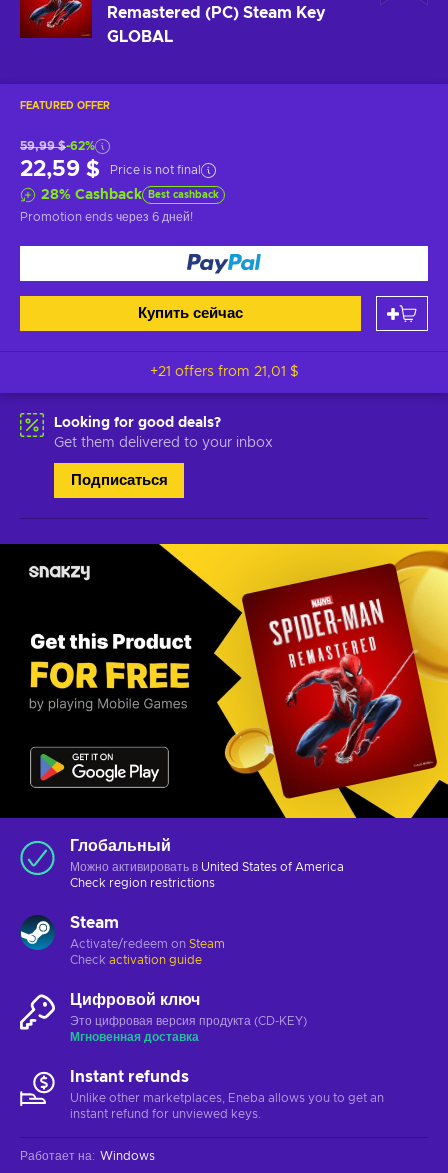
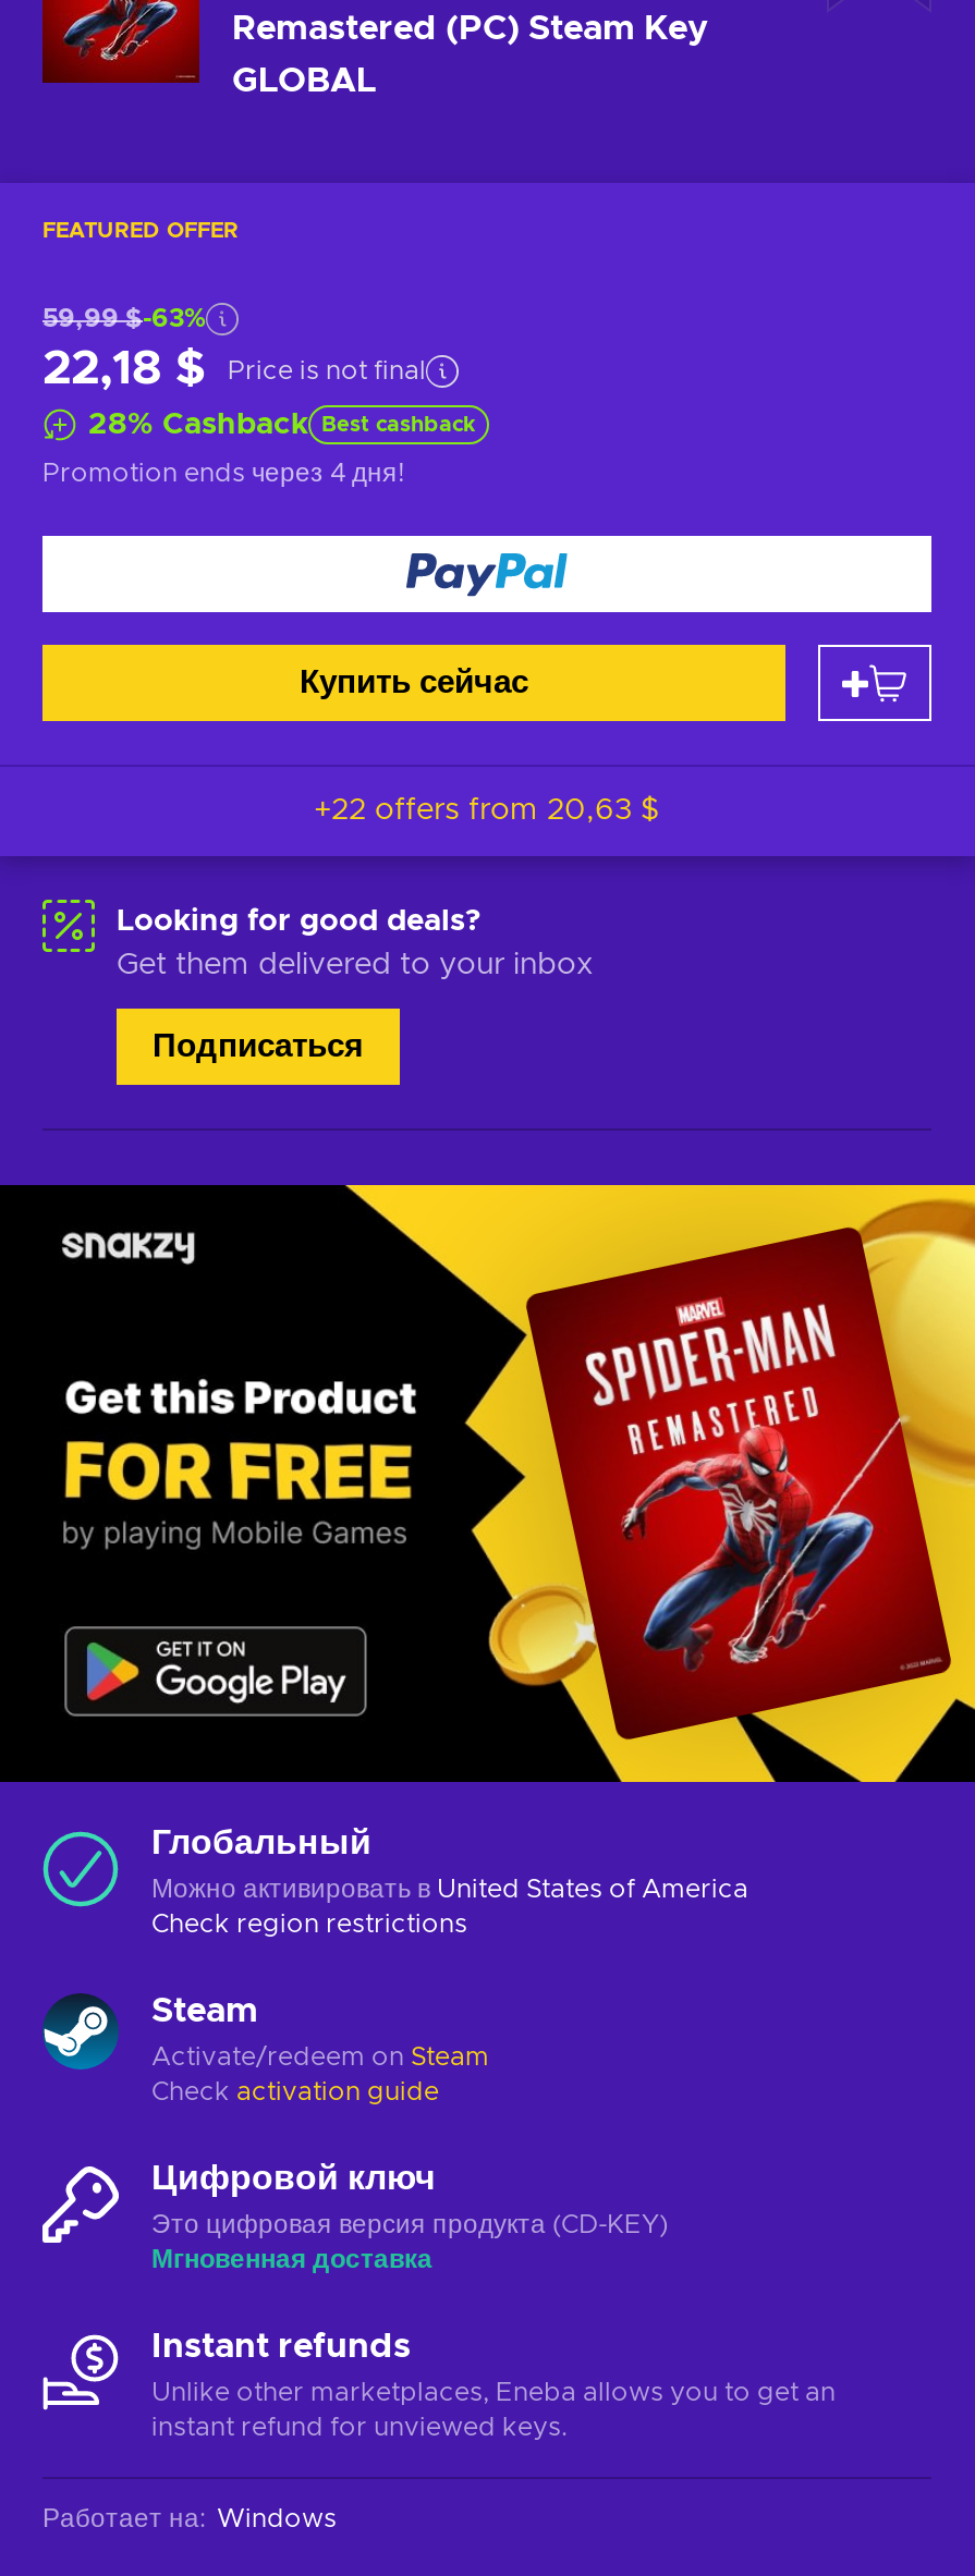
[20,140,95,152] 59,99 $-62% -> [42,305,206,331] 59,99 $-63%
[20,158,201,180] 22,59 $ Price is not final -> [42,345,426,393] 22,18 $ Price is not final
[20,211,193,223] Promotion ends через 6 дней! -> [42,460,404,486] Promotion ends через 4 дня!
[149,365,298,379] +21 offers from 21,01 $ -> [314,795,660,826] +22 offers from 20,63 $

